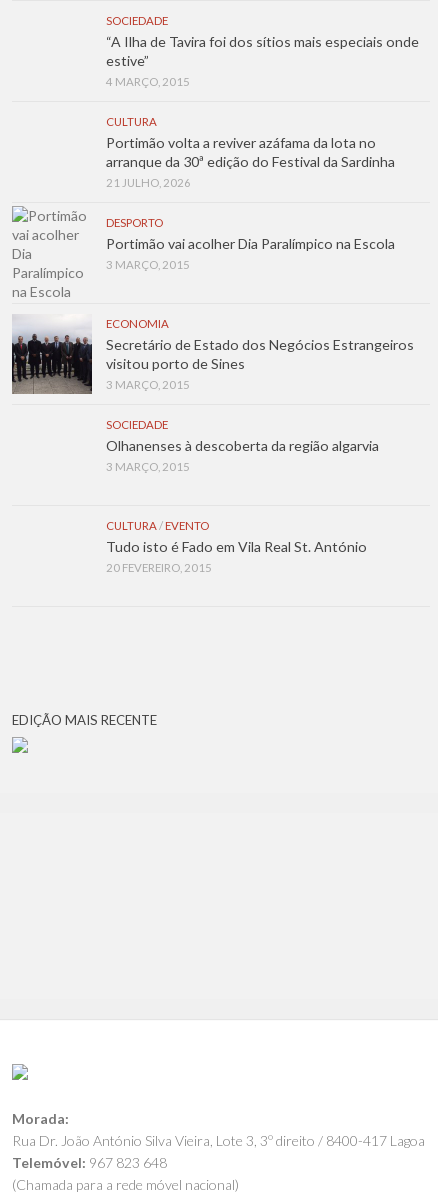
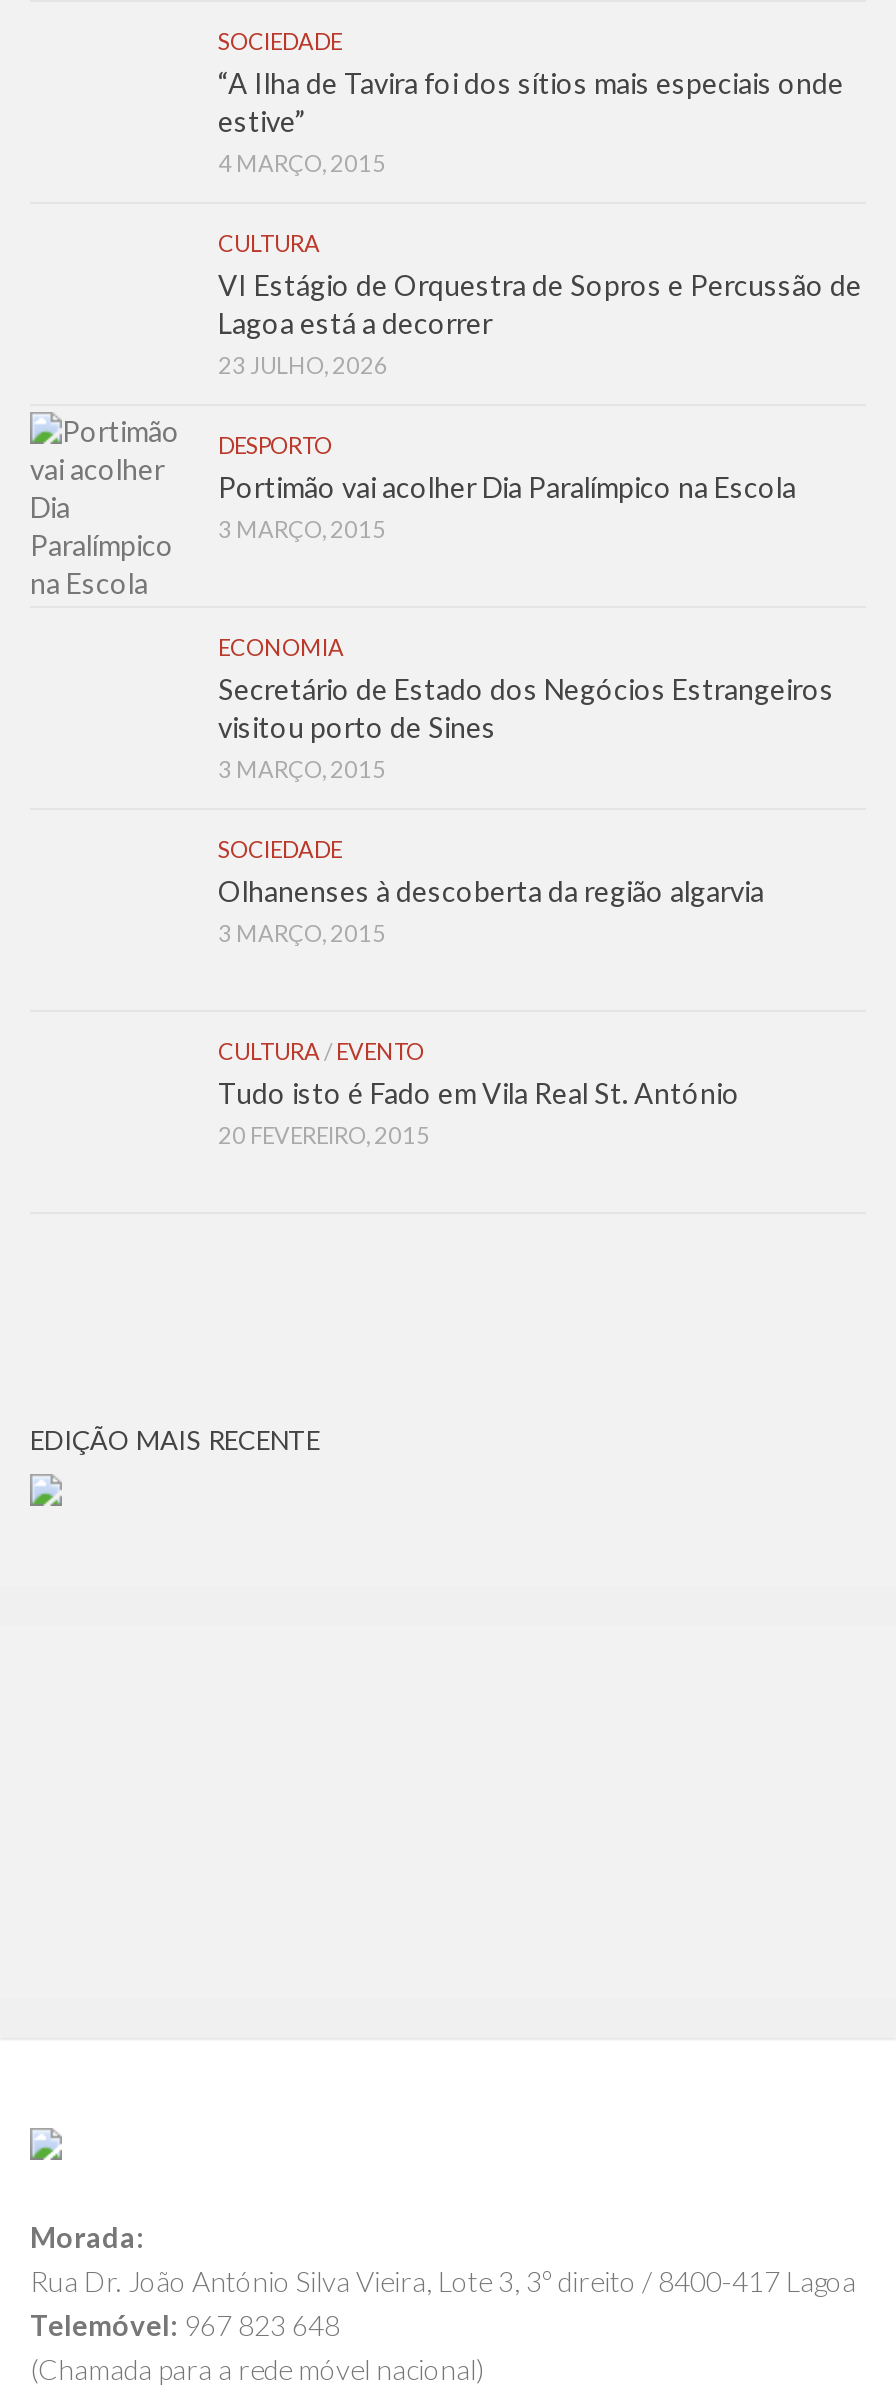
[106,134,395,189] Portimão volta a reviver azáfama da lota no | arranque da 30ª edição do Festival da Sardinha | 21 JULHO, 2026 -> [218,268,862,378] VI Estágio de Orquestra de Sopros e Percussão de | Lagoa está a decorrer | 23 JULHO, 2026
[11,315,93,395] [image] -> none

